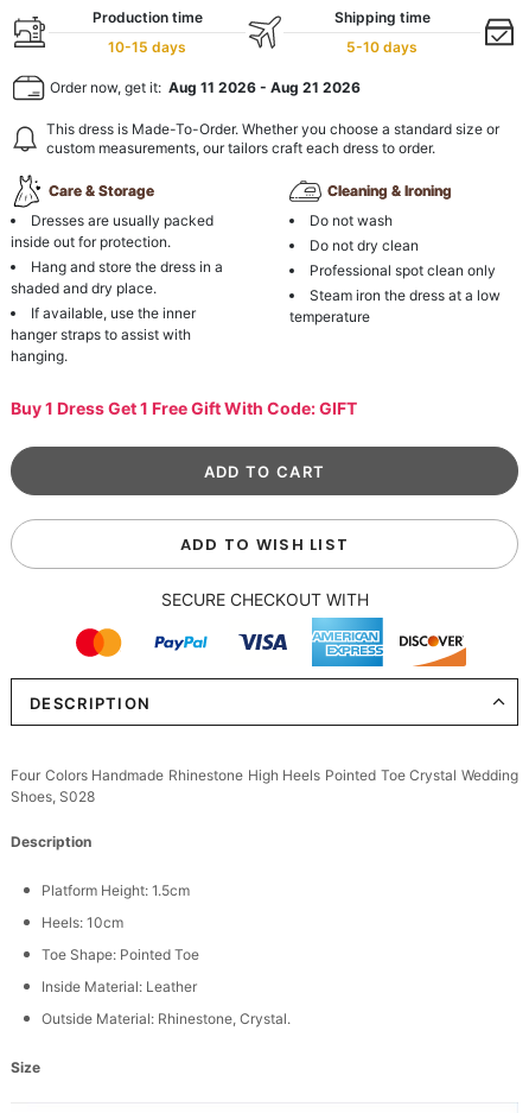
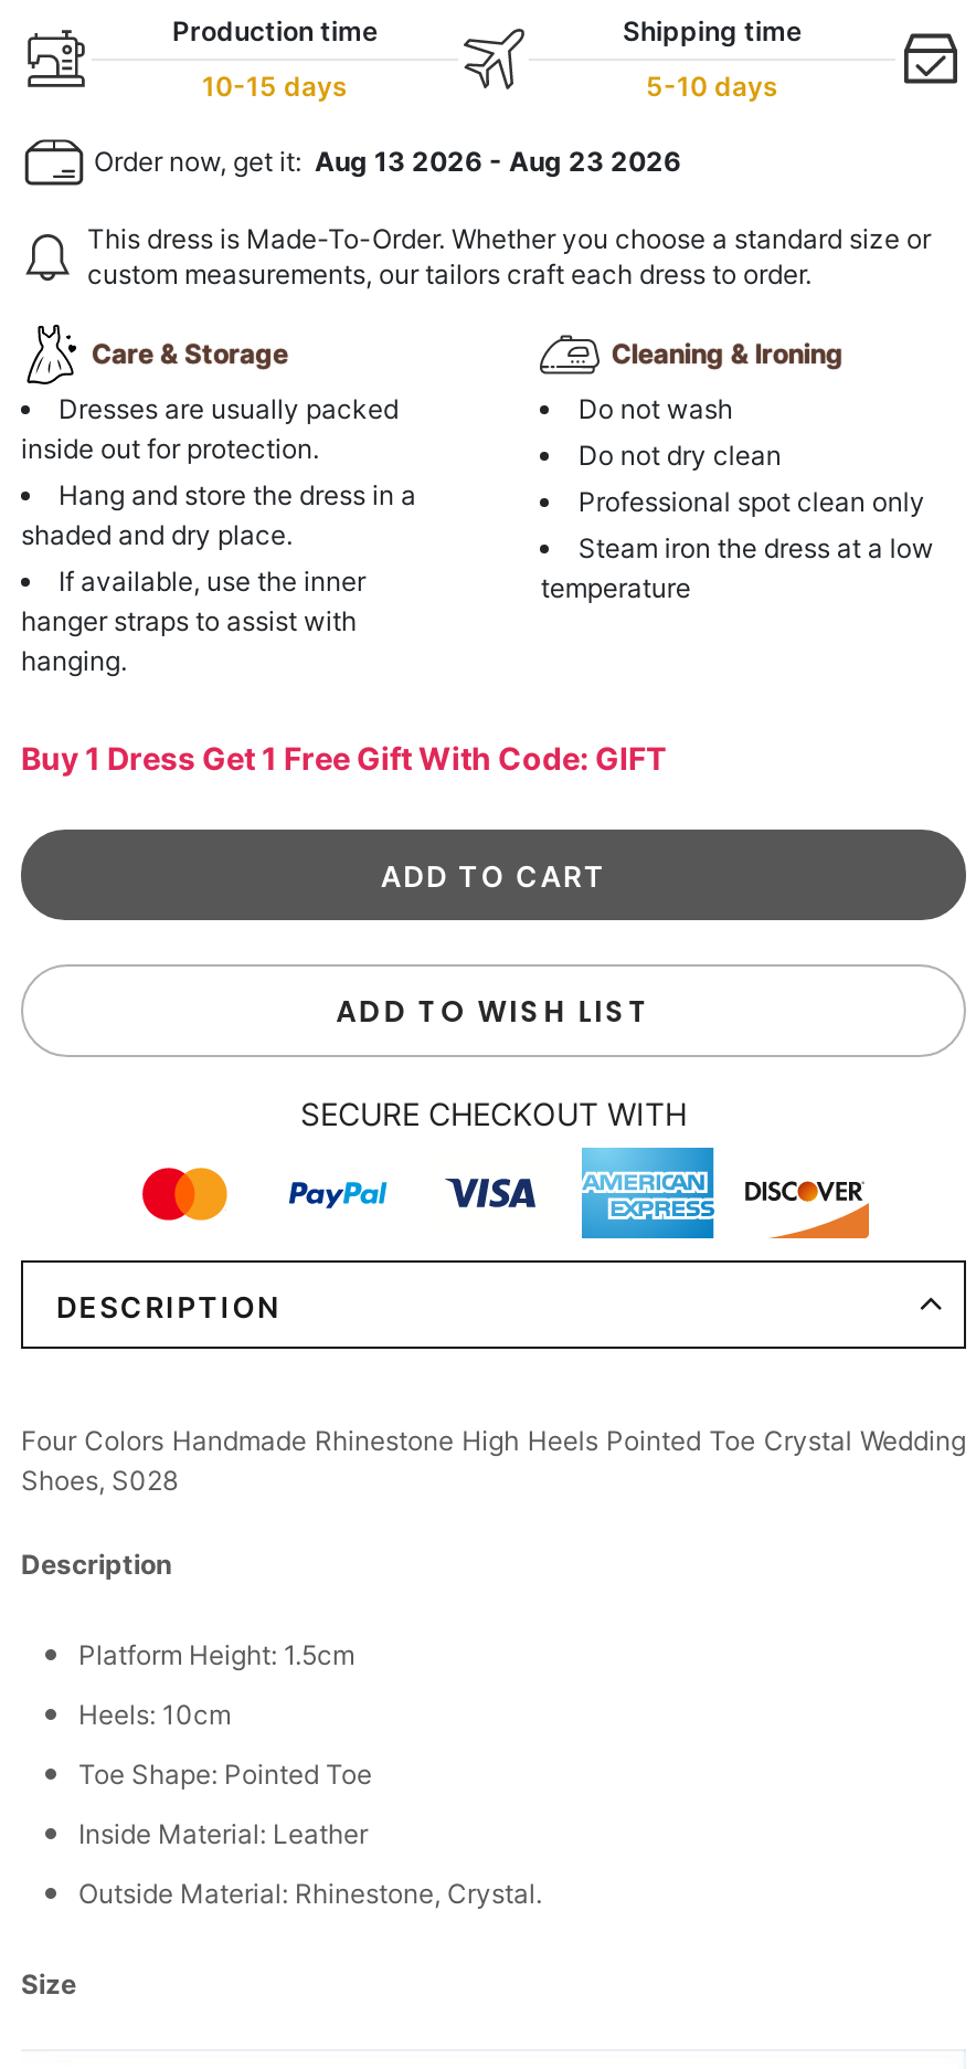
[46,78,361,96] Order now, get it: Aug 11 2026 - Aug 21 2026 -> [87,144,681,177] Order now, get it: Aug 13 2026 - Aug 23 2026

